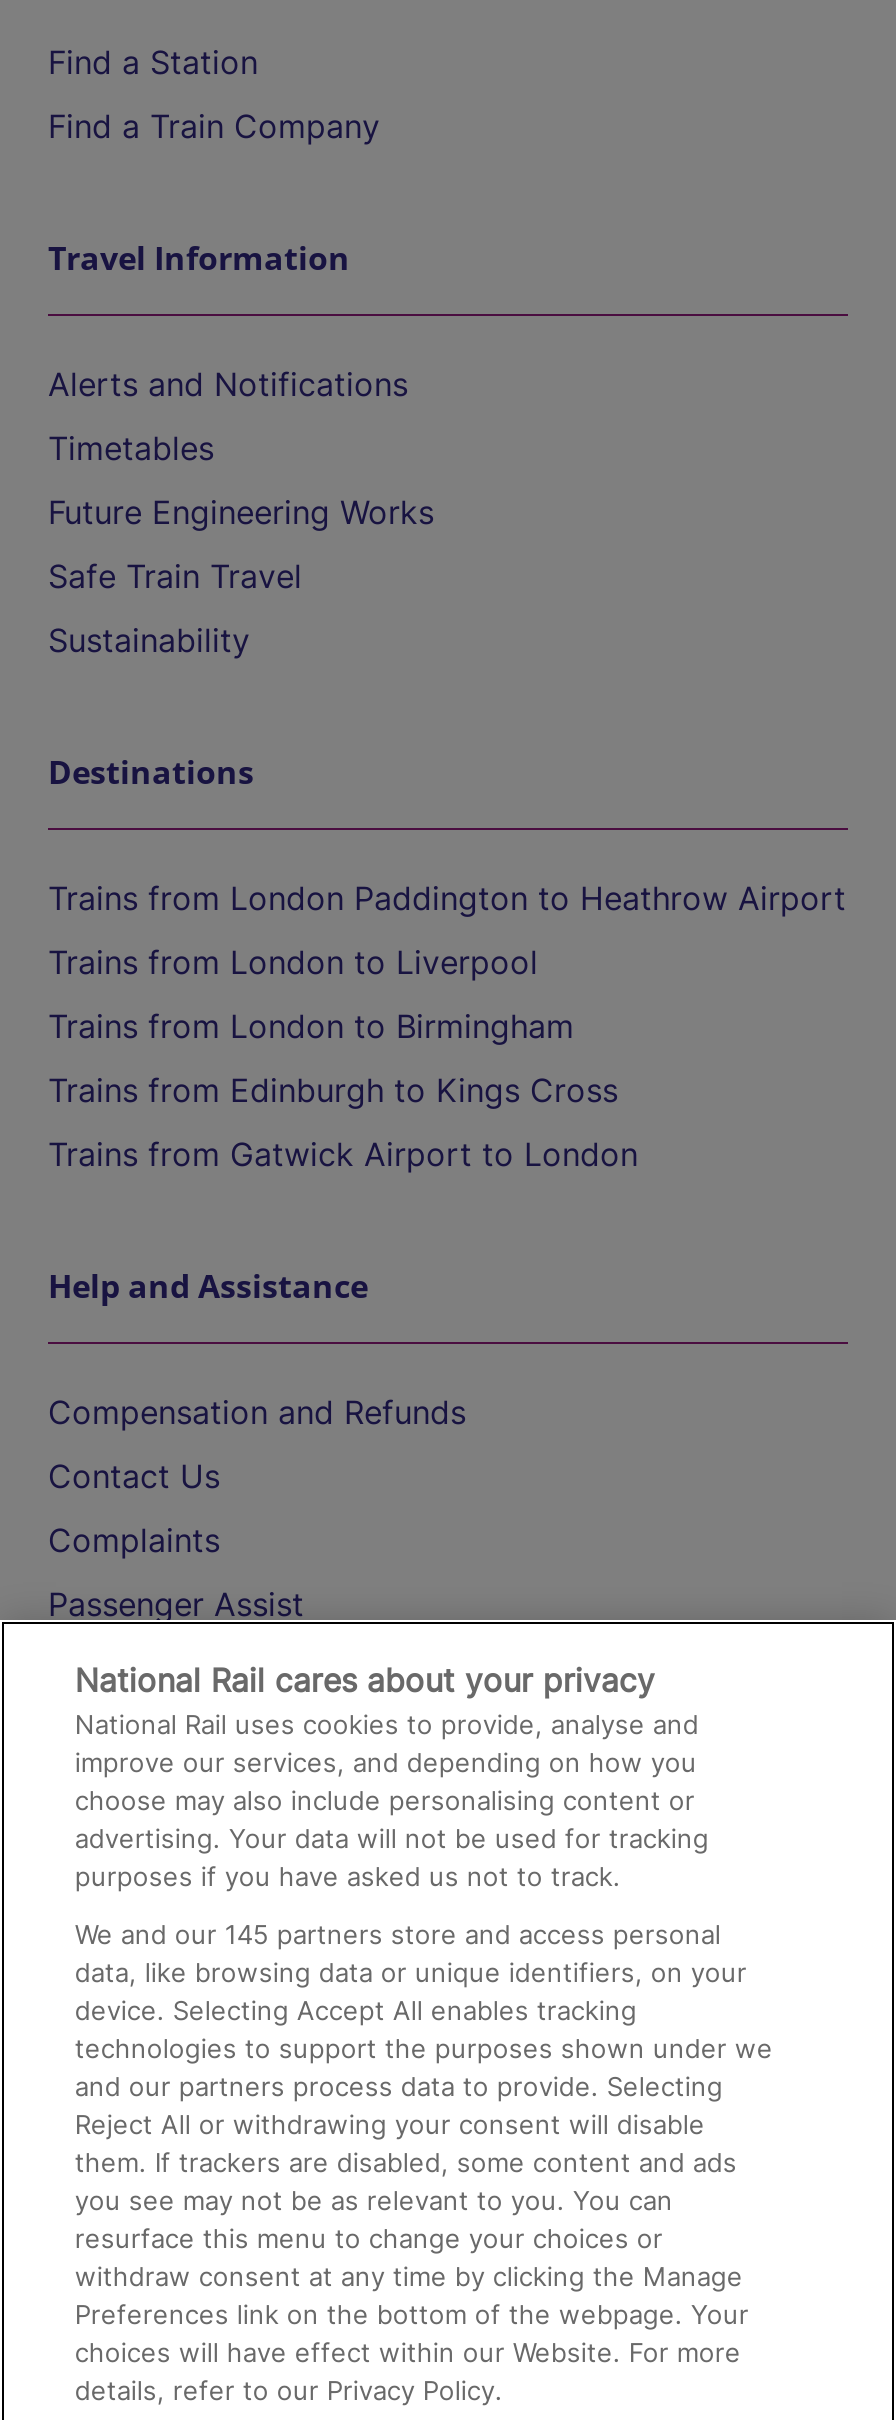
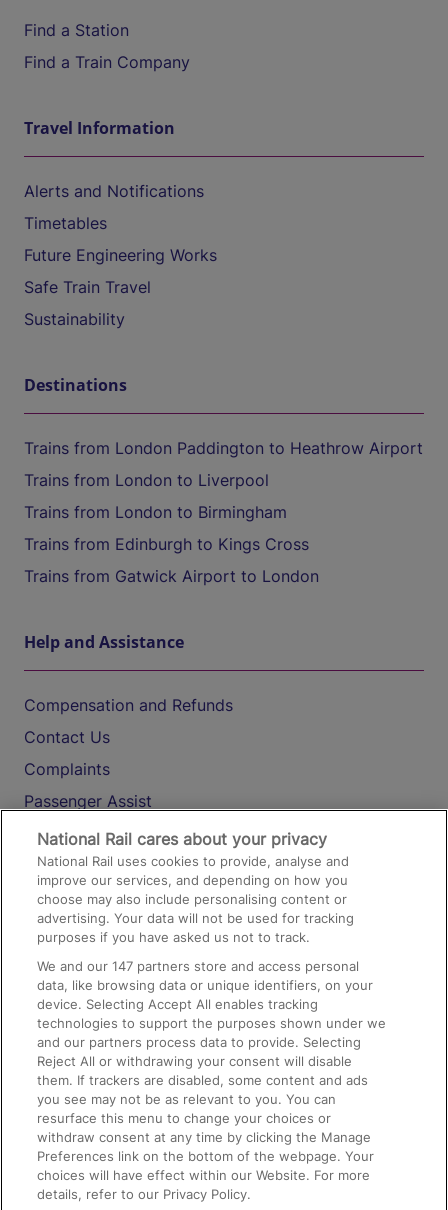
[75,1918,721,1950] We and our 145 partners store and access personal -> [37,958,359,974] We and our 147 partners store and access personal

